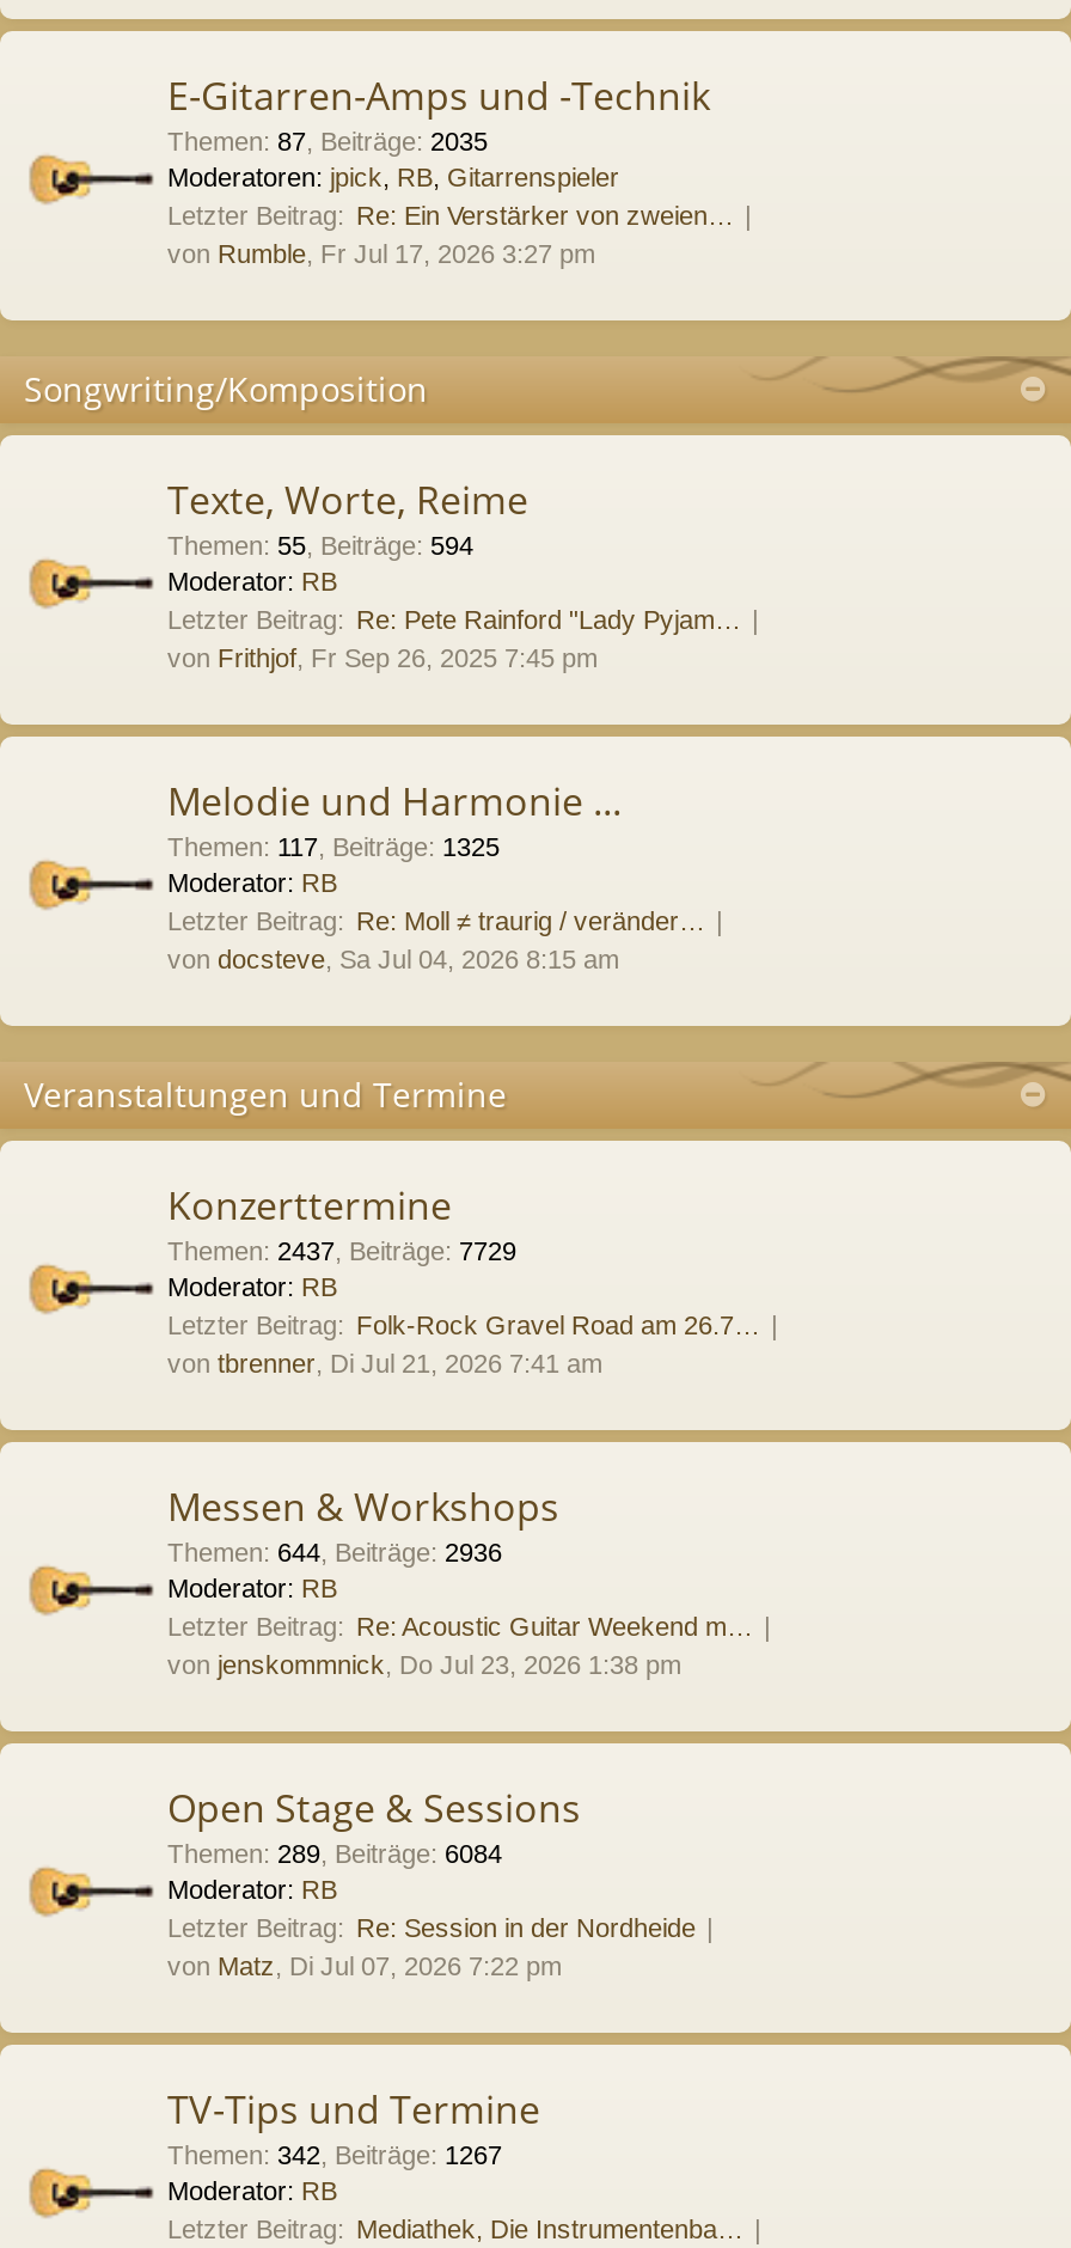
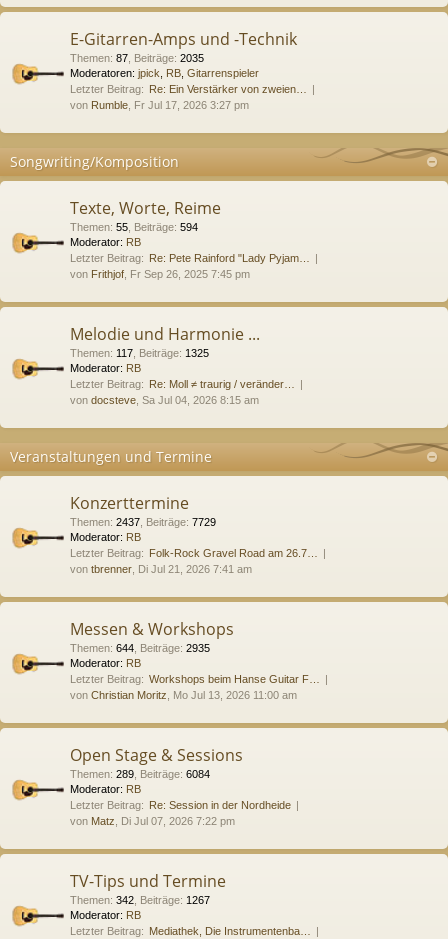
[167,1537,502,1565] Themen: 644, Beiträge: 2936 -> [70,641,210,653] Themen: 644, Beiträge: 2935
[167,1611,753,1678] Letzter Beitrag: Re: Acoustic Guitar Weekend m… | von jenskommnick, Do Jul 23, 2026 1:38 pm -> [70,672,320,700] Letzter Beitrag: Workshops beim Hanse Guitar F… | von Christian Moritz, Mo Jul 13, 2026 11:00 am

